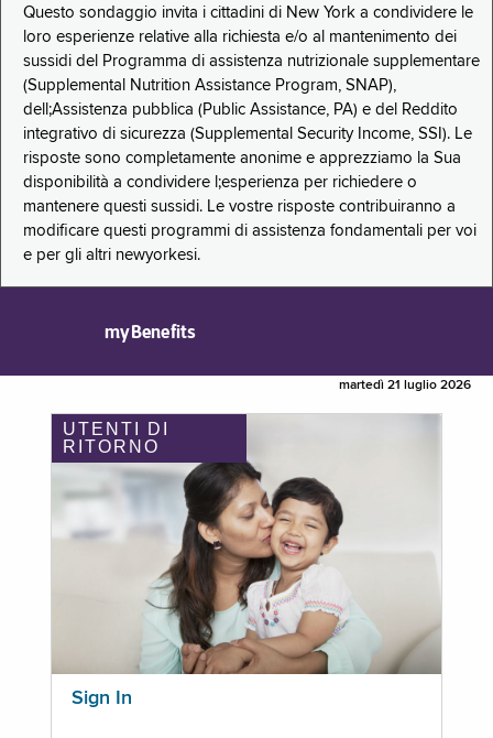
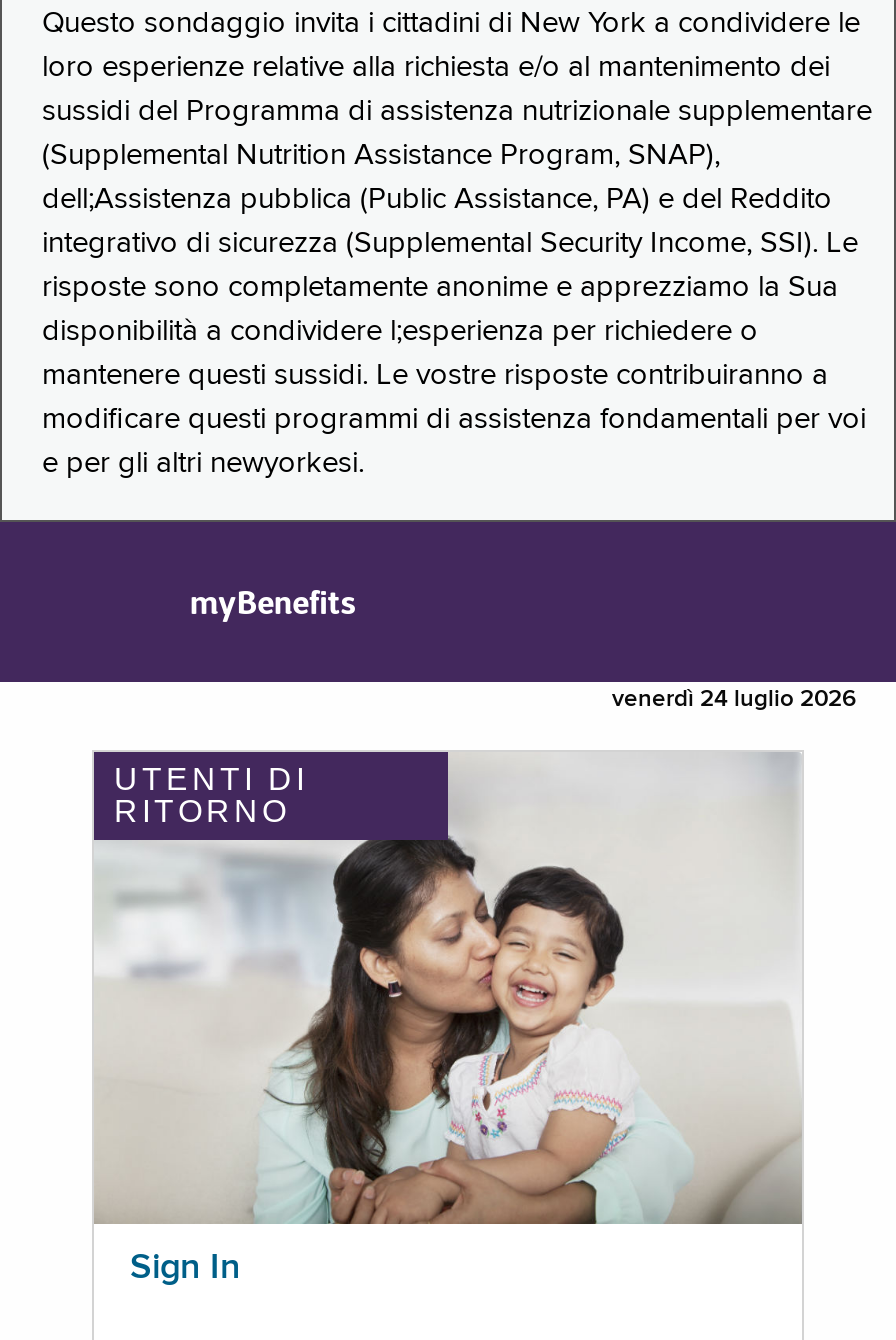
[339,379,471,392] martedì 21 luglio 2026 -> [612,688,856,712] venerdì 24 luglio 2026

